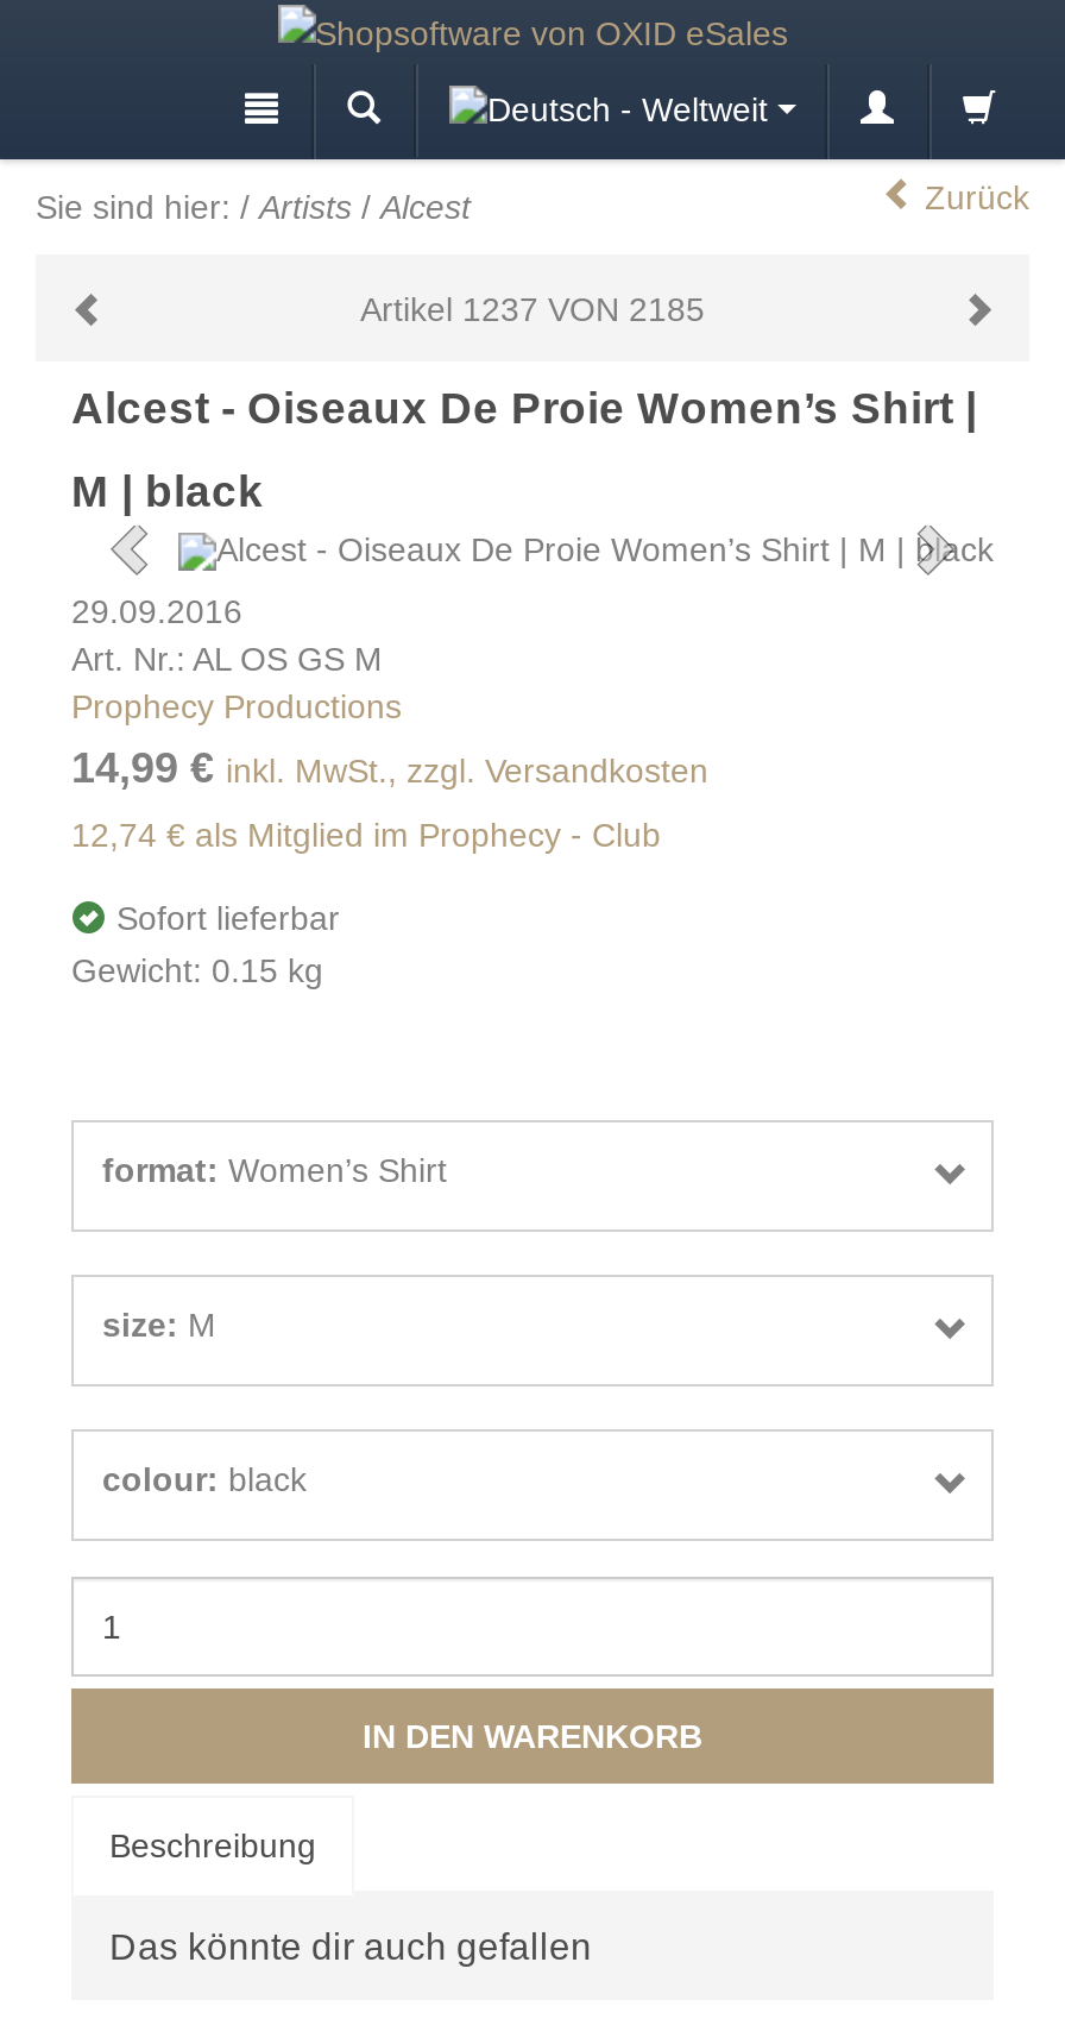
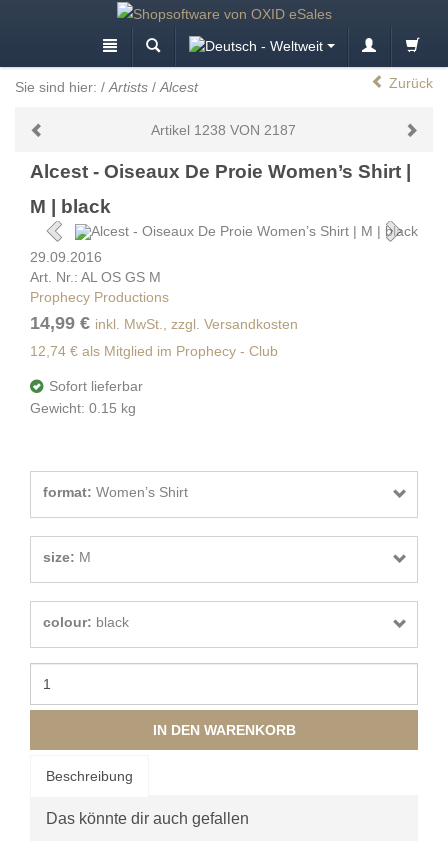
[360,290,705,328] Artikel 1237 VON 2185 -> [151,122,296,138] Artikel 1238 VON 2187

